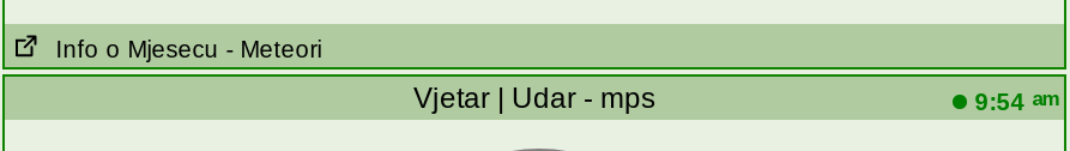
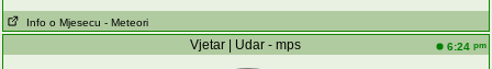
[968,86,1059,115] 9:54 am -> [443,39,486,53] 6:24 pm

